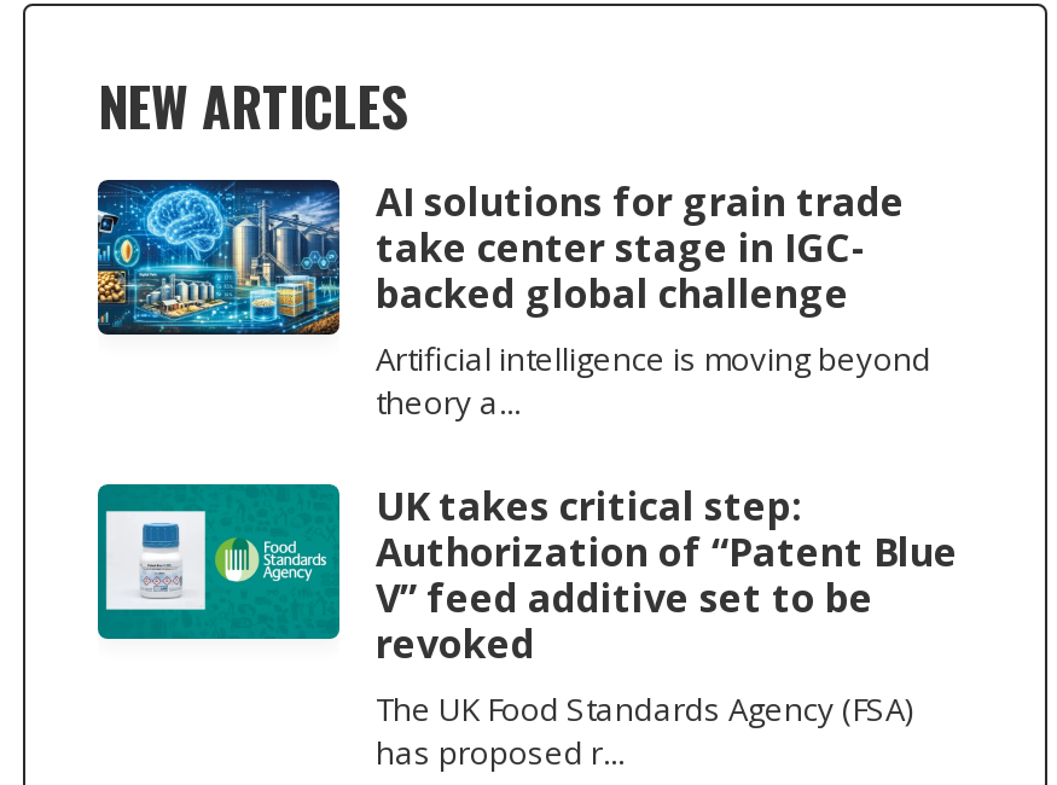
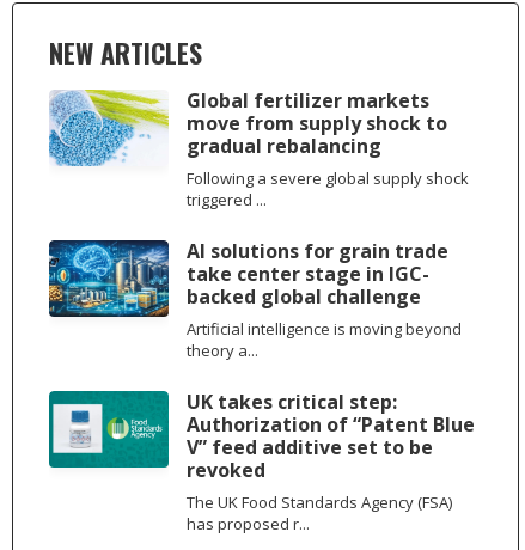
none -> [49,87,469,210] [image] | Global fertilizer markets | move from supply shock to | gradual rebalancing | Following a severe global supply shock | triggered ...

